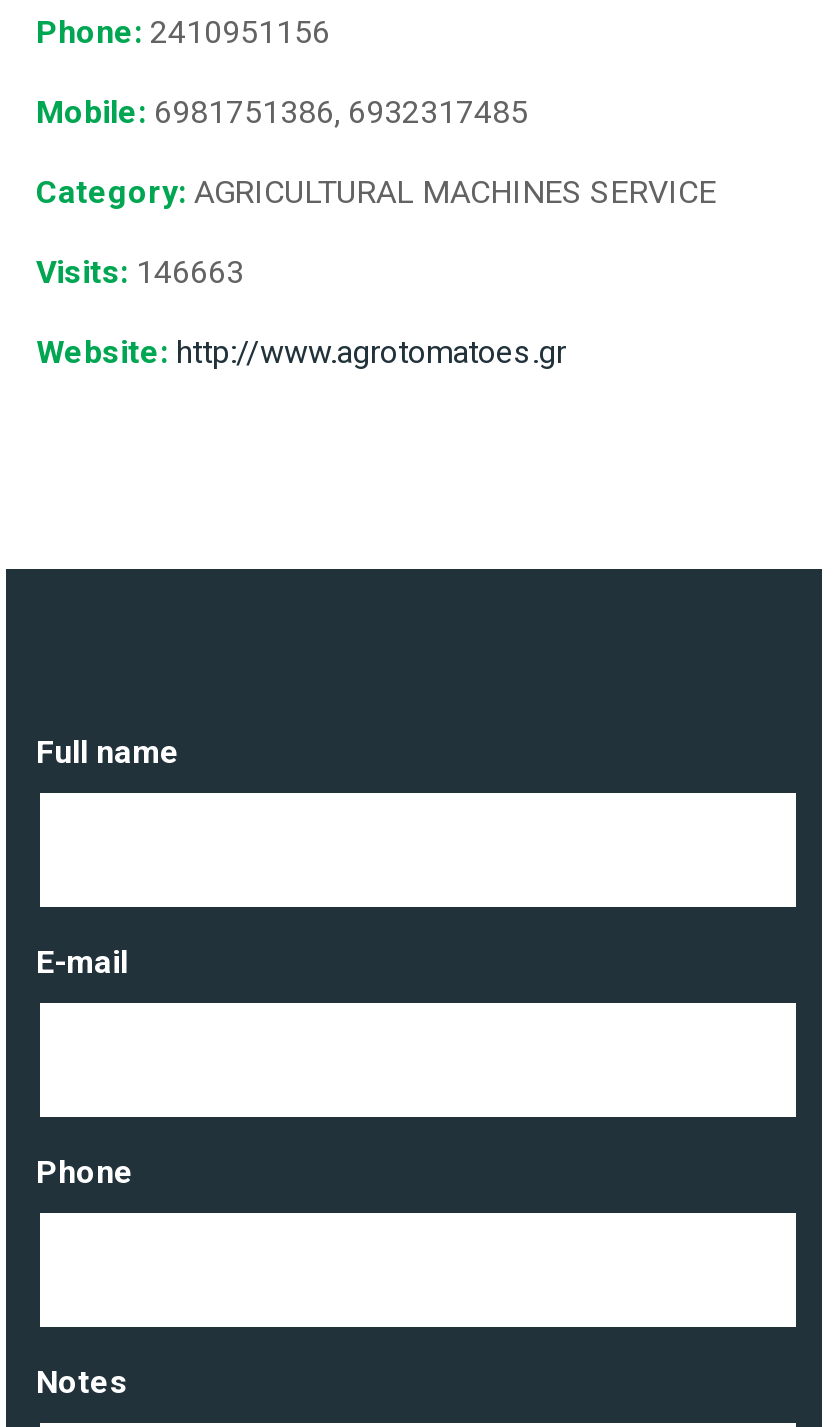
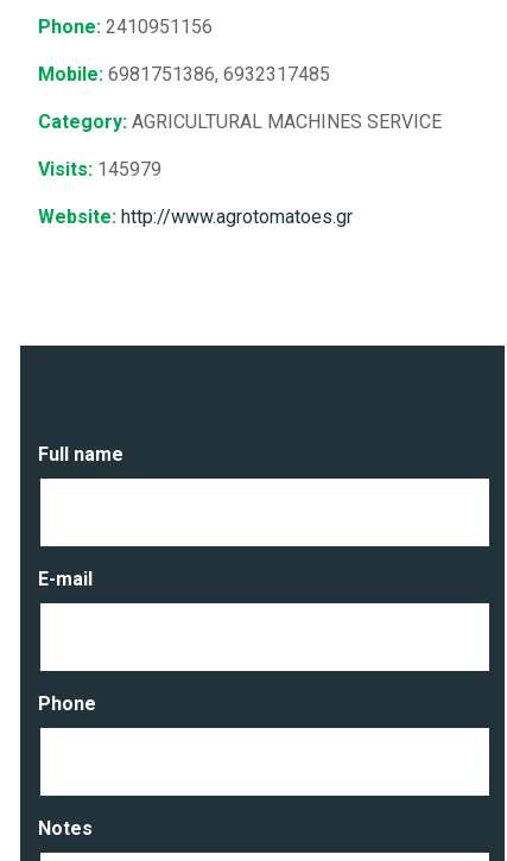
[36,253,244,291] Visits: 146663 -> [38,158,161,181] Visits: 145979

